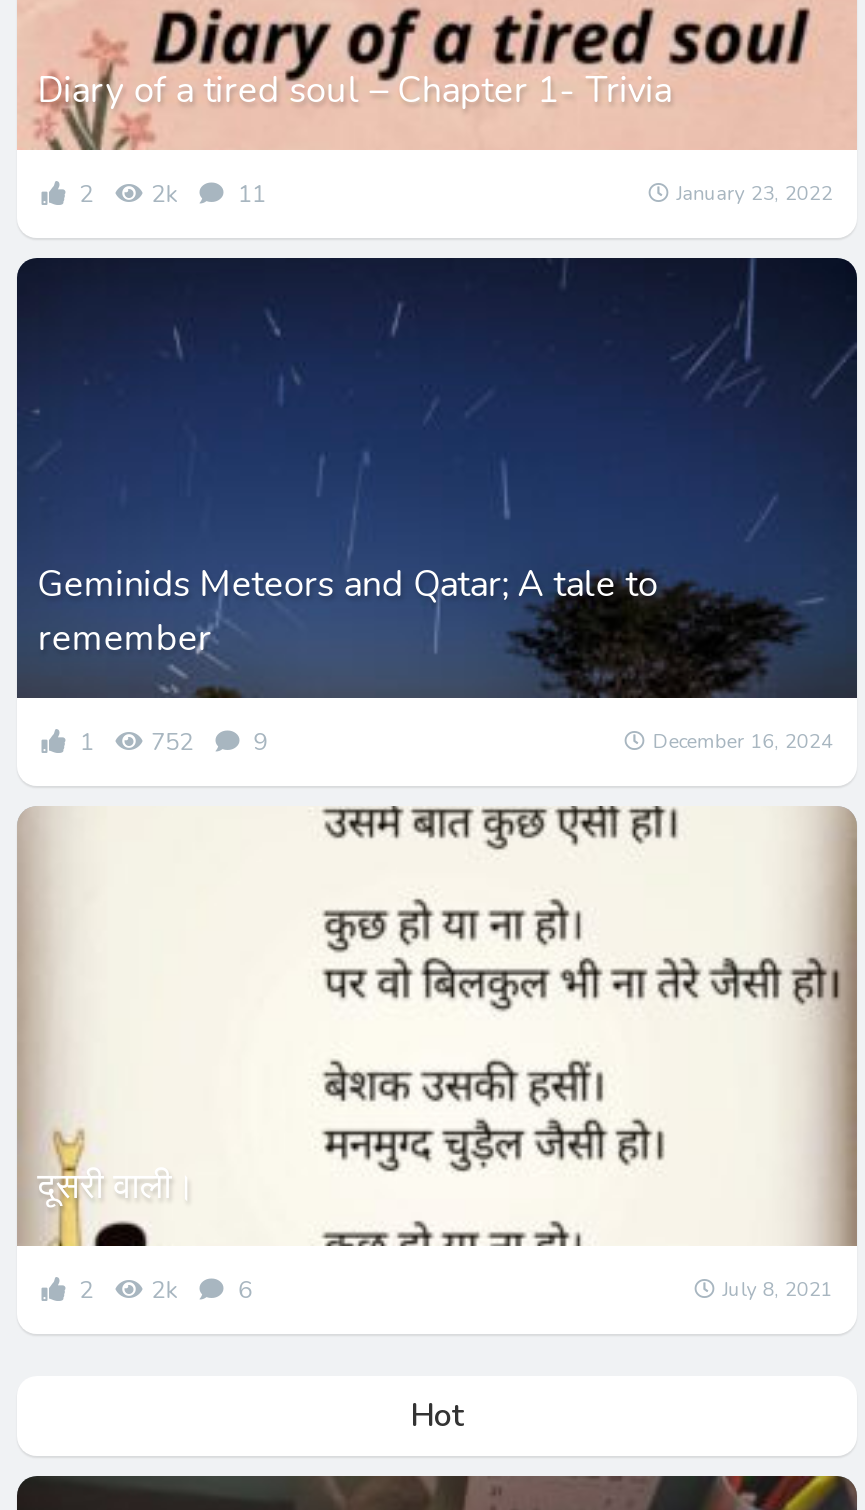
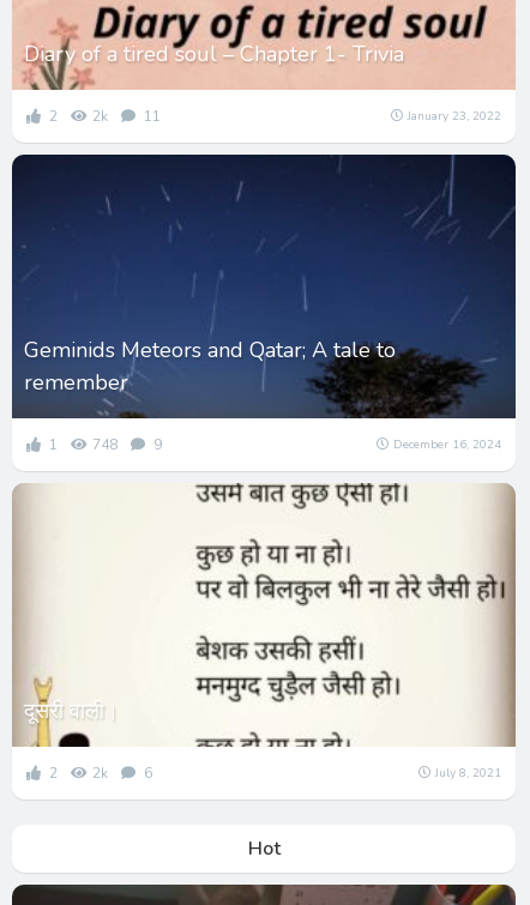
[74,726,268,758] 1 752 9 -> [46,435,162,454] 1 748 9

